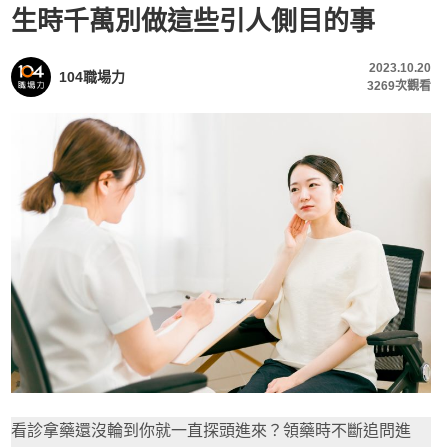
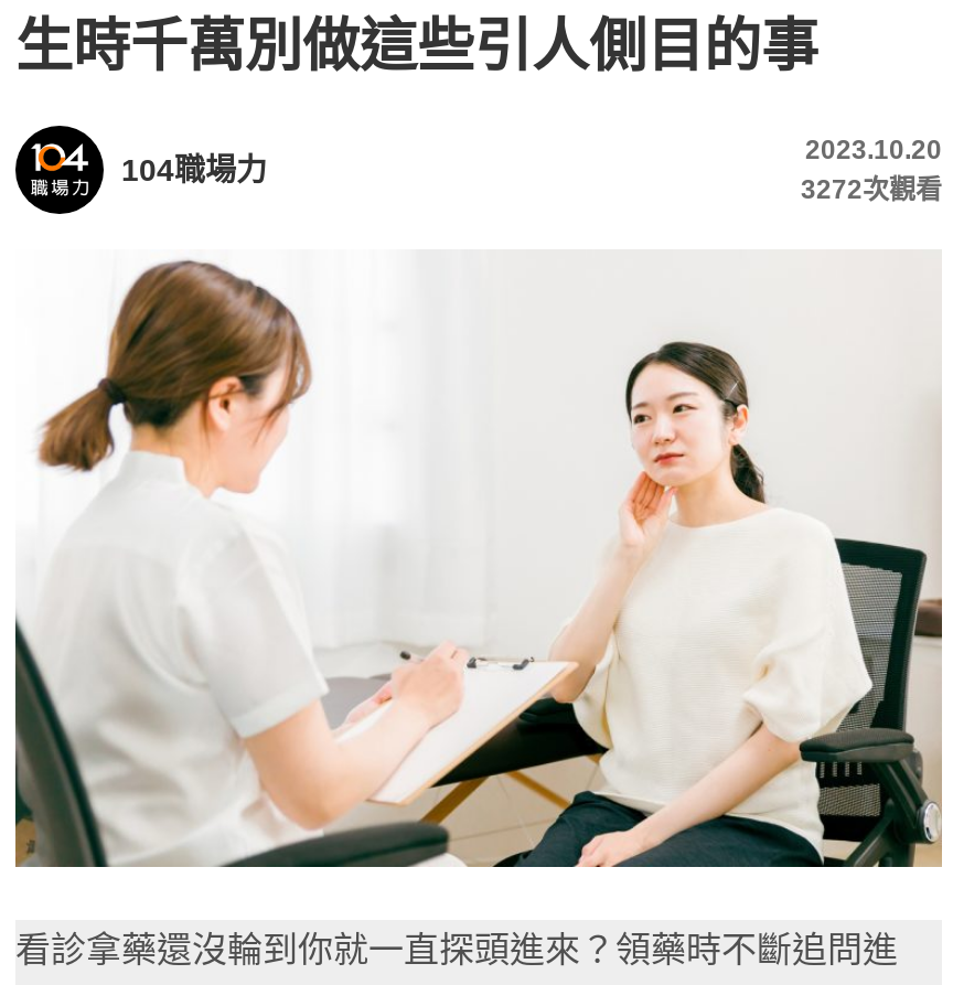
[367,79,431,93] 3269次觀看 -> [801,174,942,205] 3272次觀看

